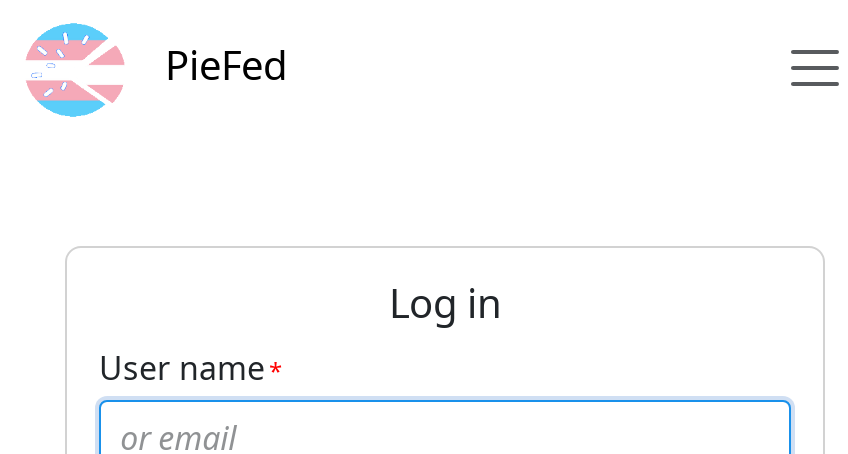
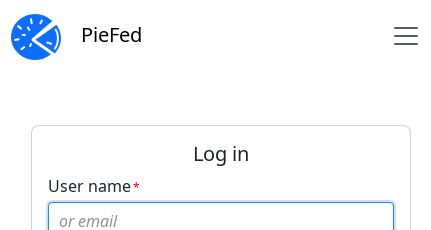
[25,22,125,118] [image] -> [10,13,62,61] [image]

